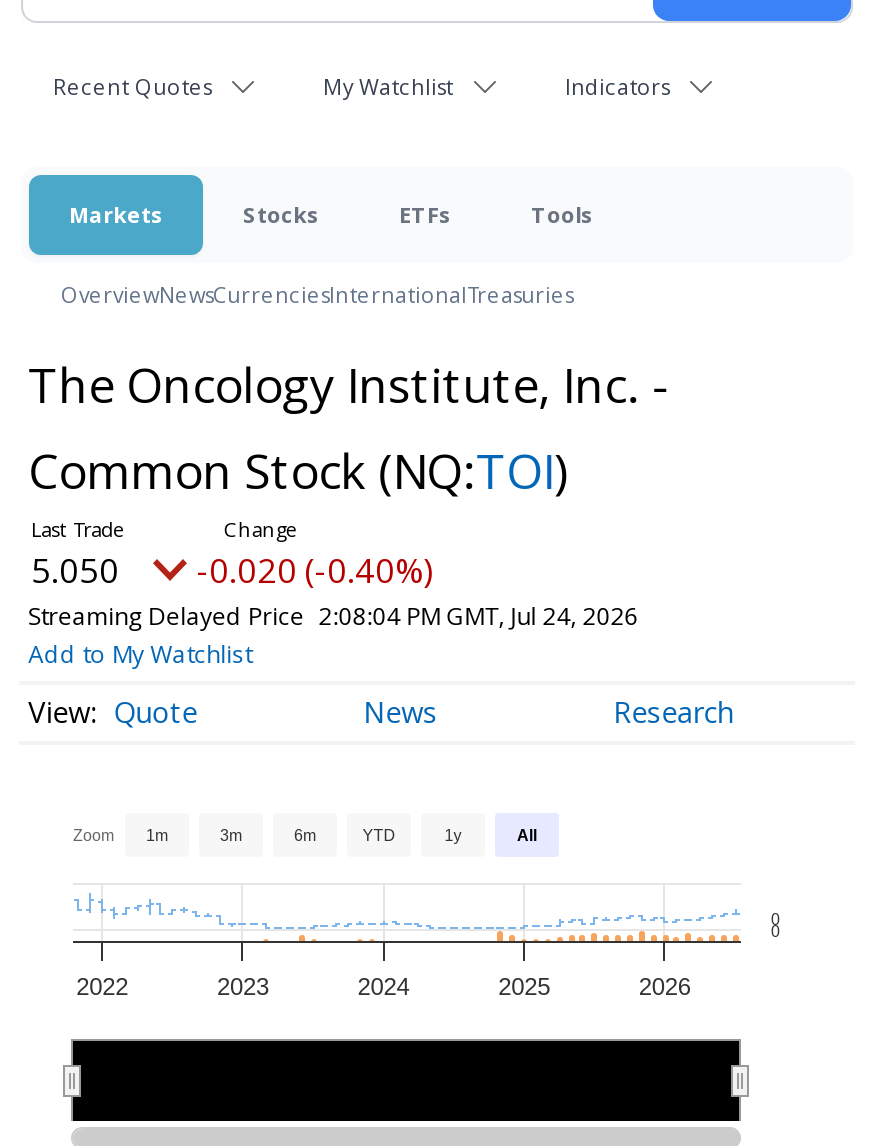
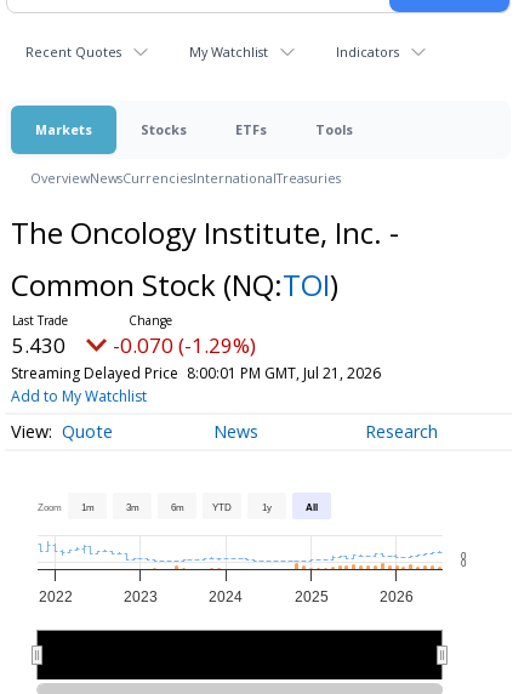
[31,547,119,593] 5.050 -> [12,331,65,359] 5.430
[197,547,433,593] -0.020 (-0.40%) -> [113,331,256,359] -0.070 (-1.29%)
[28,599,639,633] Streaming Delayed Price 2:08:04 PM GMT, Jul 24, 2026 -> [10,363,381,383] Streaming Delayed Price 8:00:01 PM GMT, Jul 21, 2026

